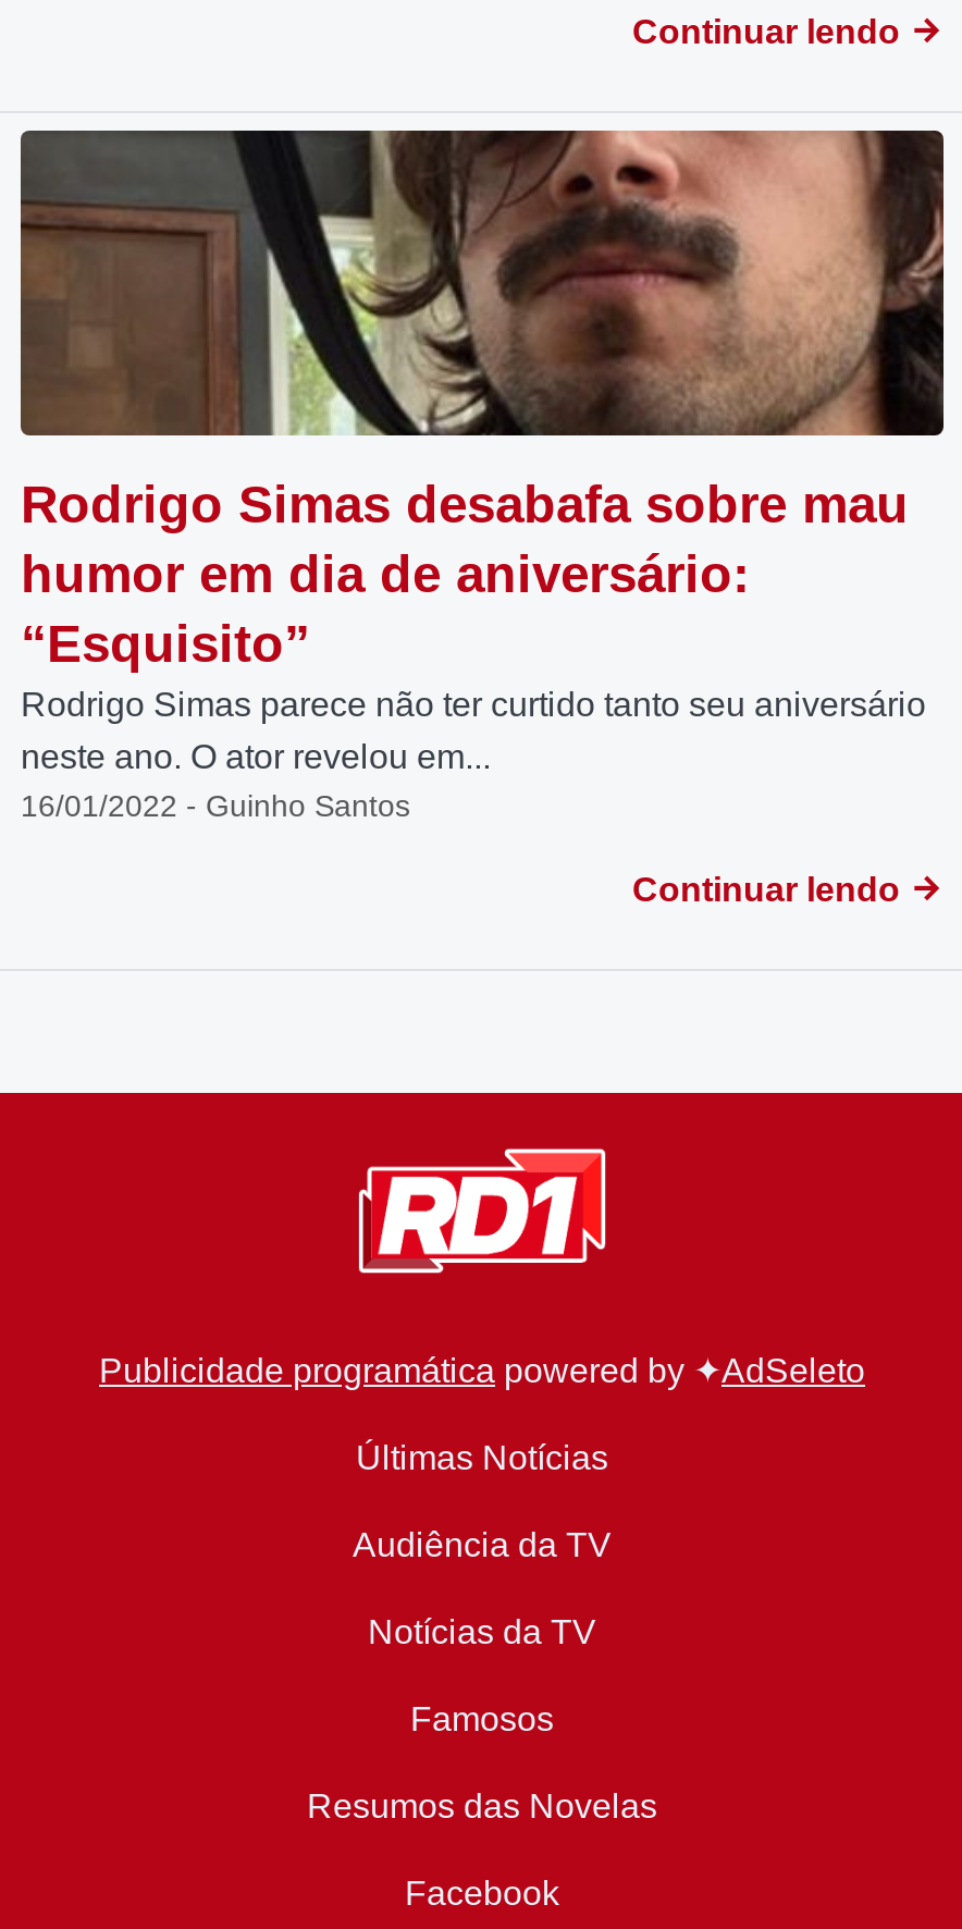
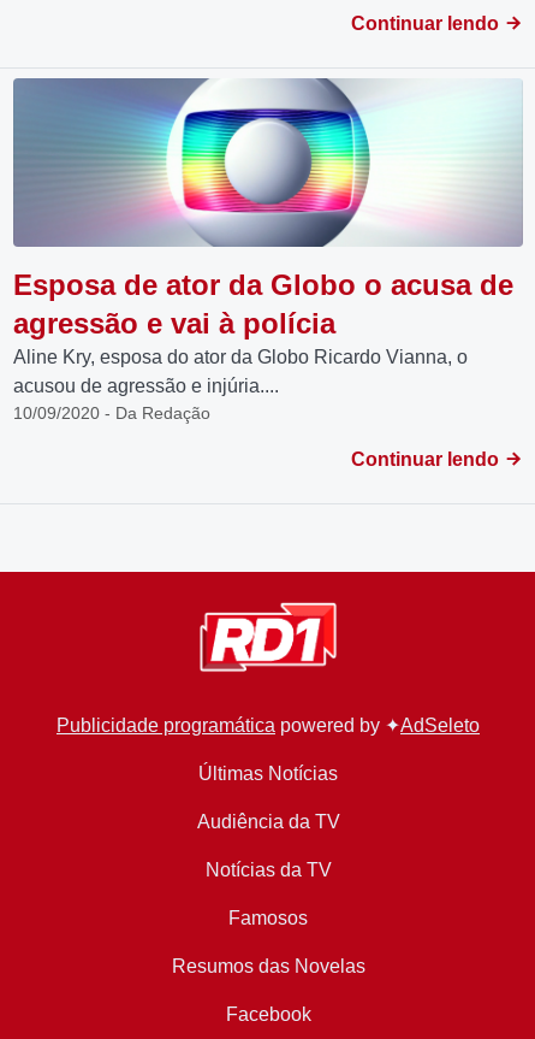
[18,128,946,823] [image] | Rodrigo Simas desabafa sobre mau | humor em dia de aniversário: | “Esquisito” | Rodrigo Simas parece não ter curtido tanto seu aniversário | neste ano. O ator revelou em... | 16/01/2022 - Guinho Santos -> [12,77,523,423] [image] | Esposa de ator da Globo o acusa de | agressão e vai à polícia | Aline Kry, esposa do ator da Globo Ricardo Vianna, o | acusou de agressão e injúria.... | 10/09/2020 - Da Redação

